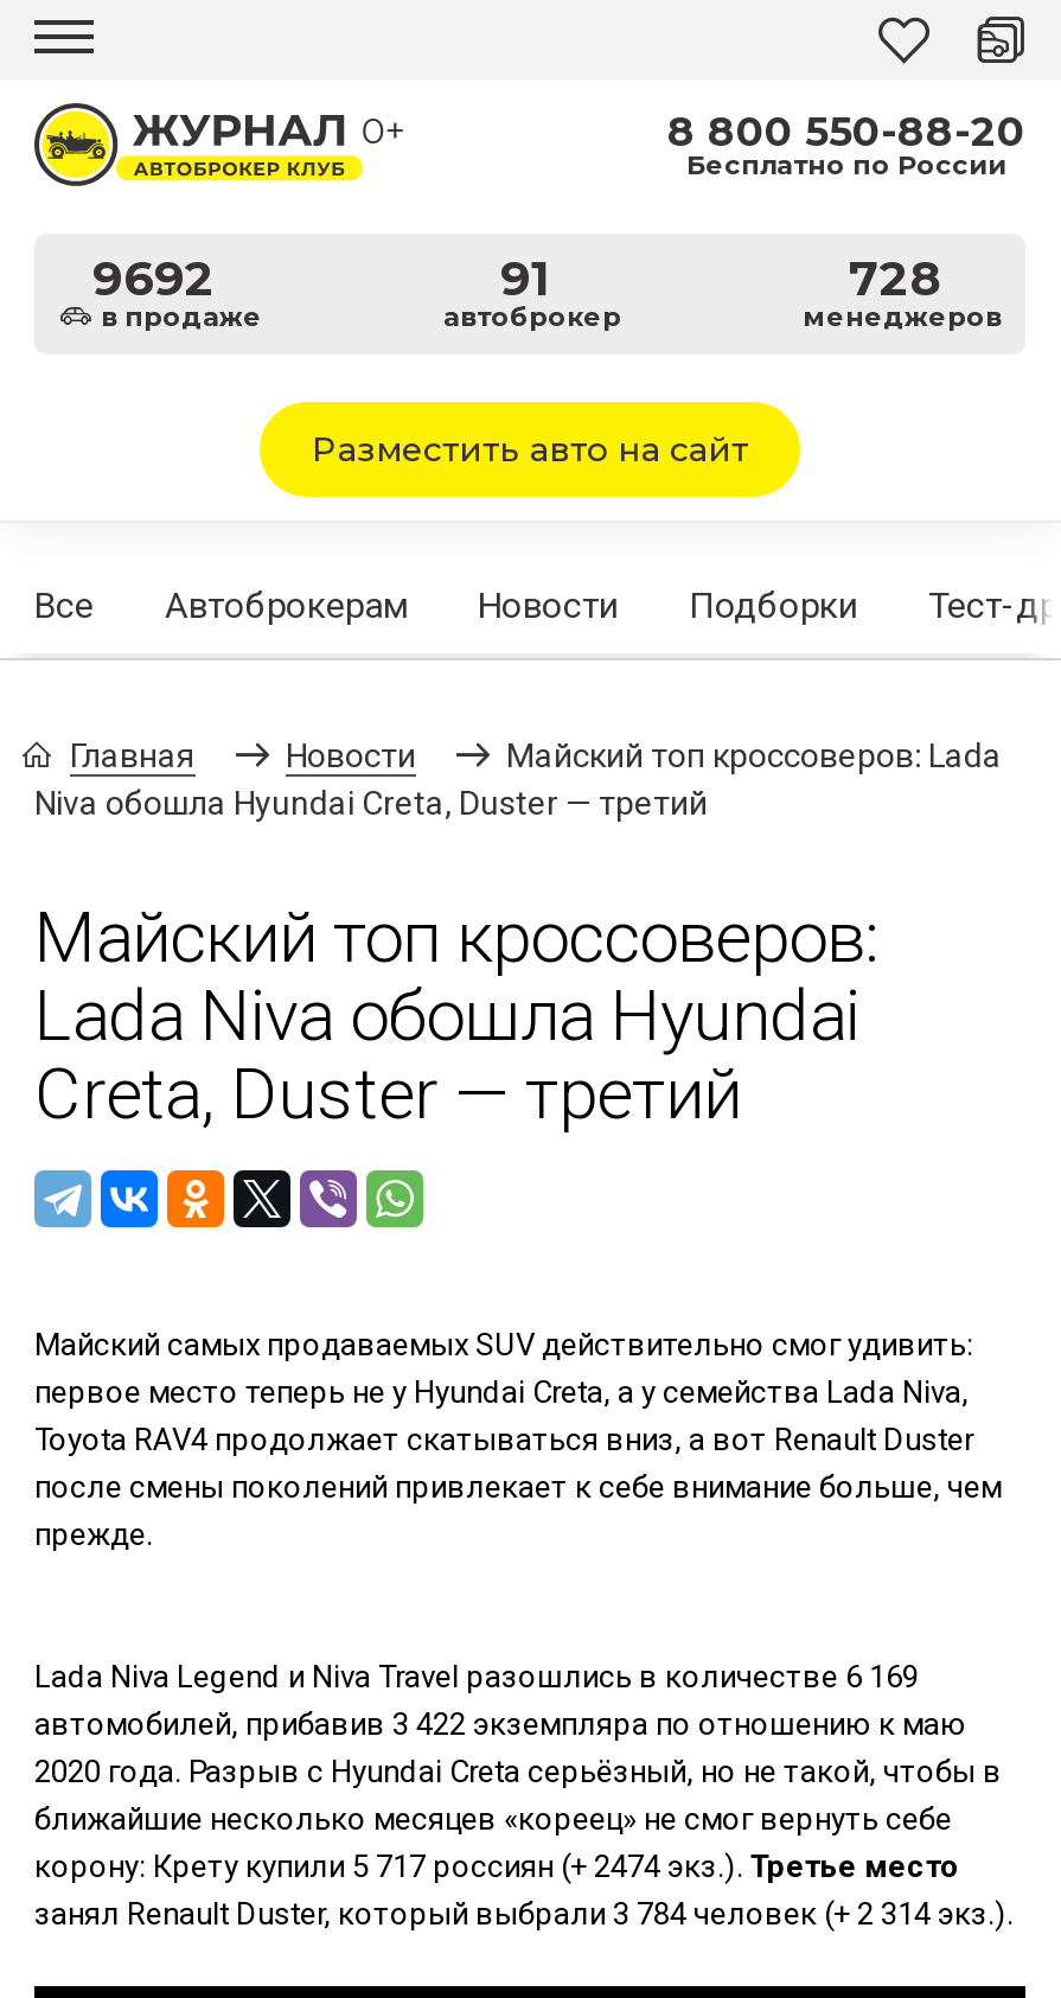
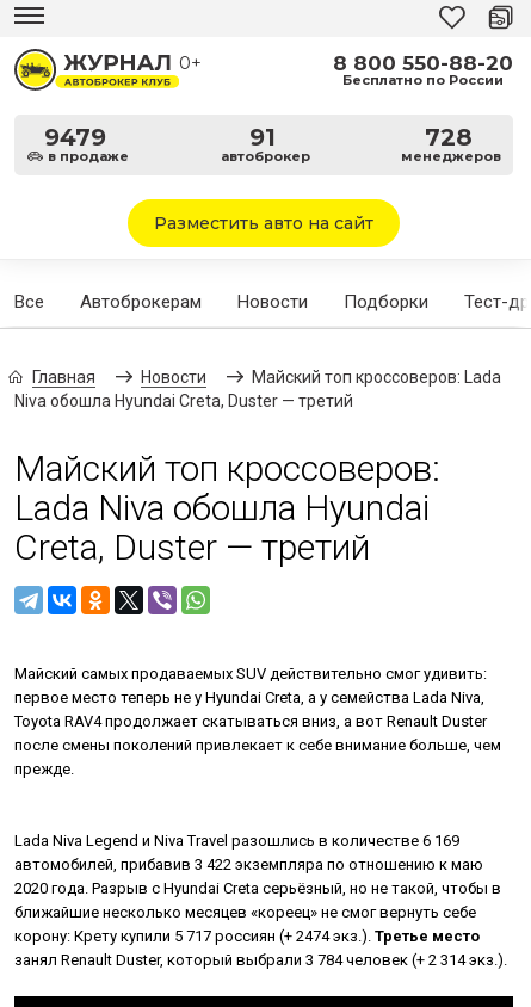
[92,250,216,307] 9692 -> [44,123,106,152] 9479

